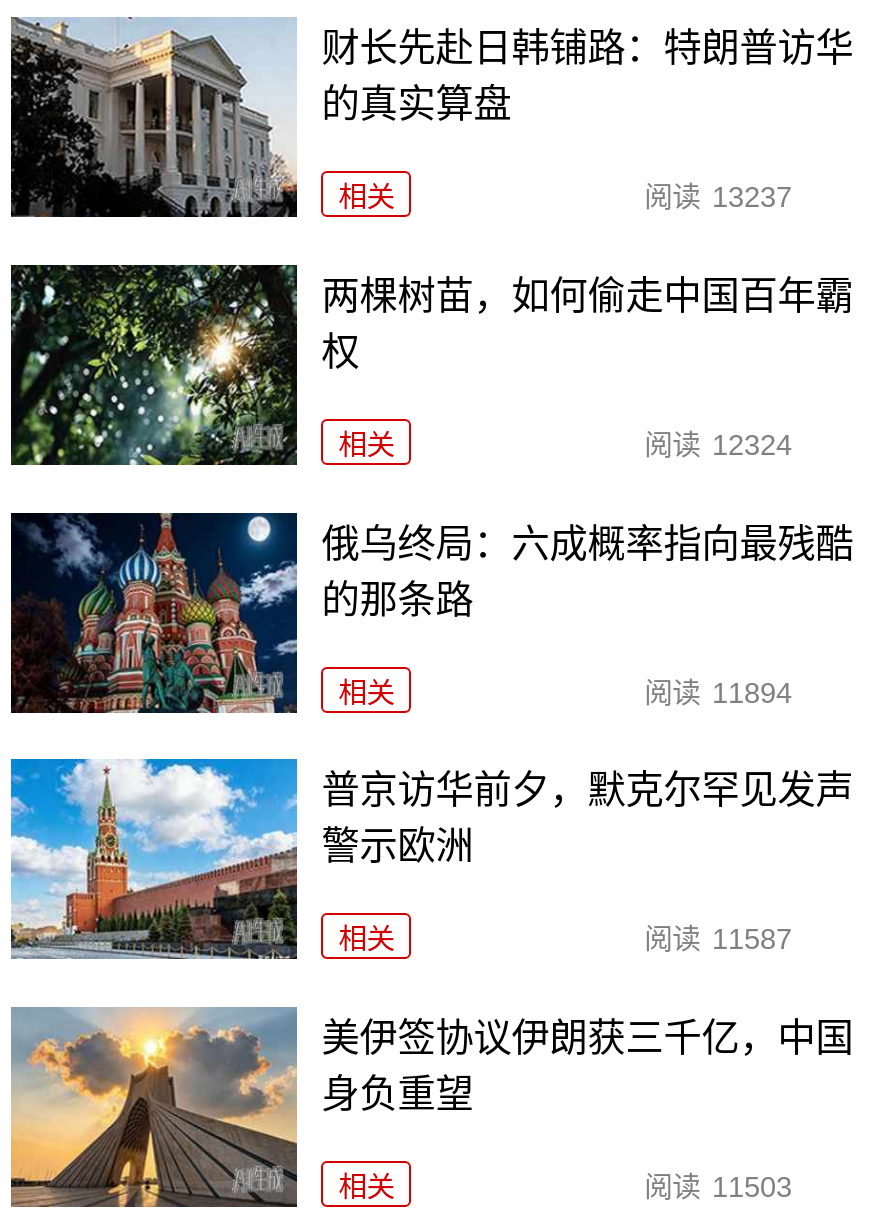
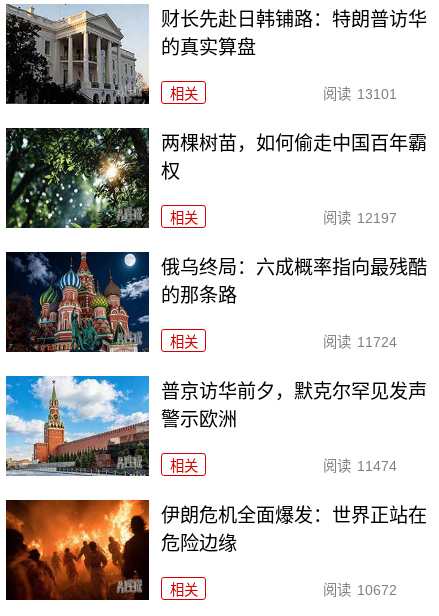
[644,181,792,213] 阅读 13237 -> [323,86,396,102] 阅读 13101
[644,429,792,461] 阅读 12324 -> [323,210,396,226] 阅读 12197
[644,677,792,709] 阅读 11894 -> [323,334,396,350] 阅读 11724
[644,924,792,956] 阅读 11587 -> [323,458,396,474] 阅读 11474
[9,1005,854,1209] [image] | 美伊签协议伊朗获三千亿，中国 | 身负重望 -> [5,499,427,601] [image] | 伊朗危机全面爆发：世界正站在 | 危险边缘
[644,1172,792,1204] 阅读 11503 -> [323,582,396,598] 阅读 10672

